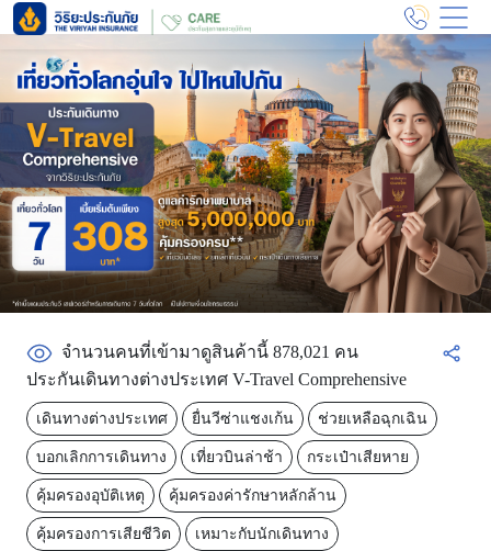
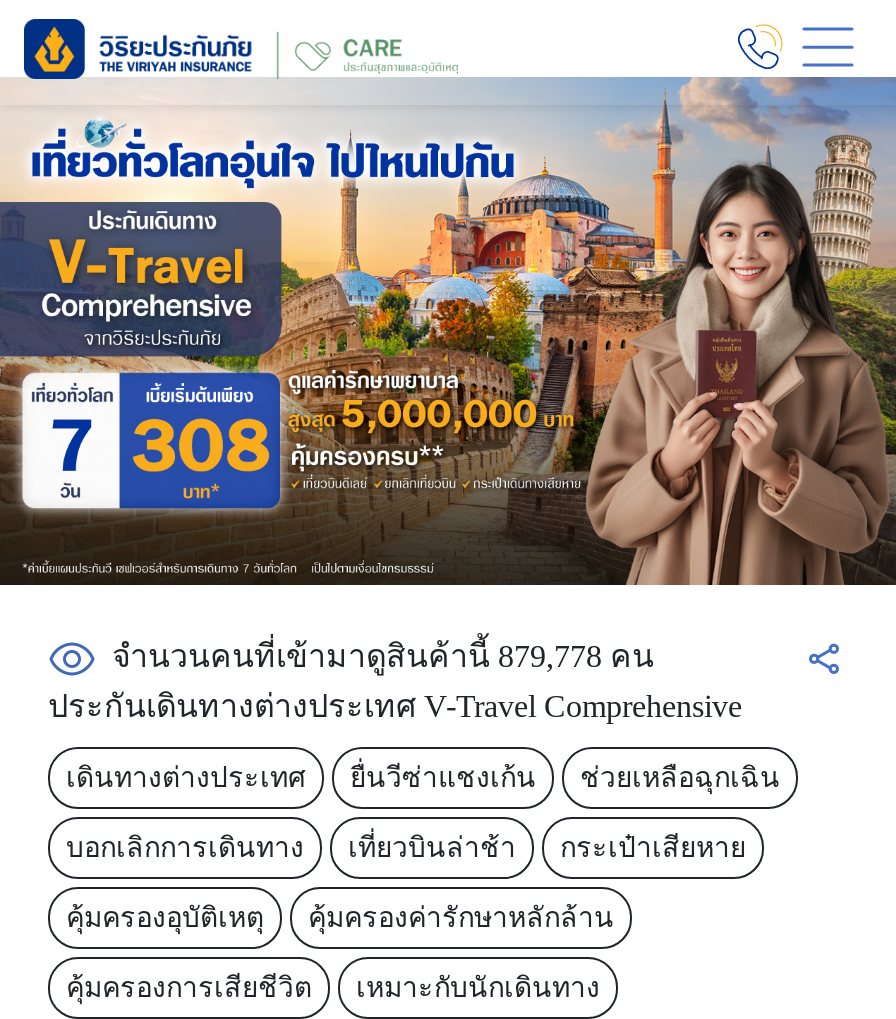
[57,342,358,361] จำนวนคนที่เข้ามาดูสินค้านี้ 878,021 คน -> [104,639,654,673] จำนวนคนที่เข้ามาดูสินค้านี้ 879,778 คน

